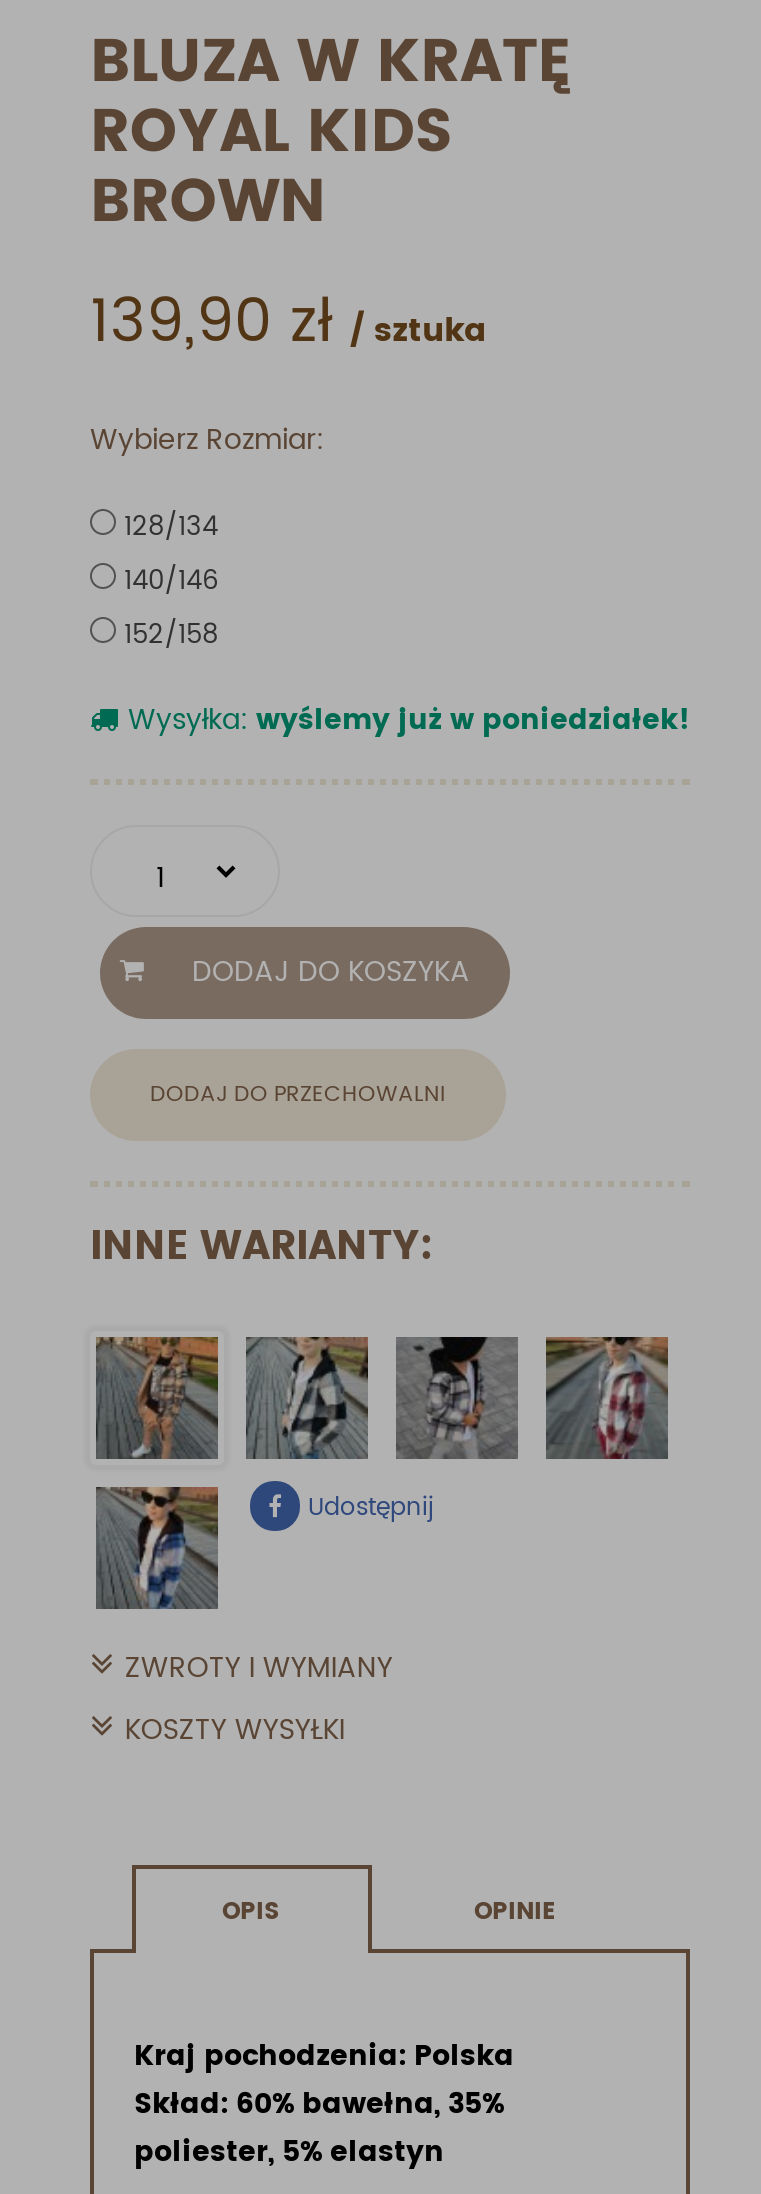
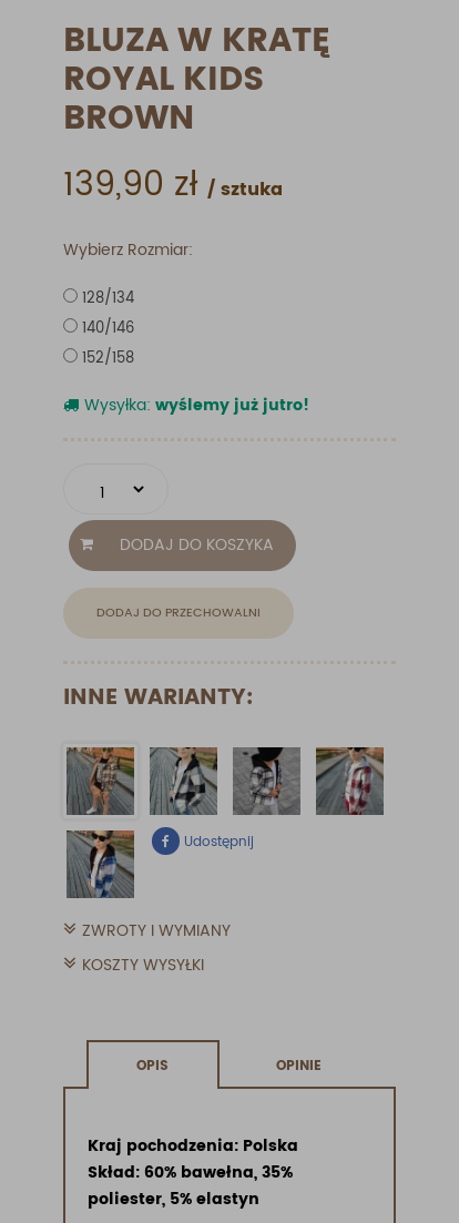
[128,697,690,743] Wysyłka: wyślemy już w poniedziałek! -> [84,393,309,418] Wysyłka: wyślemy już jutro!

